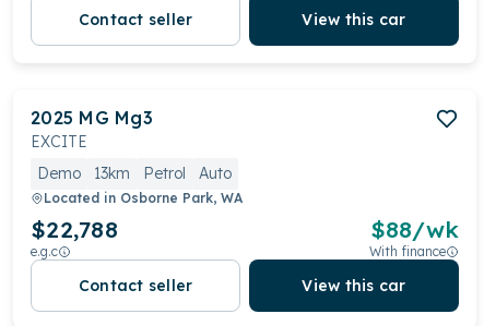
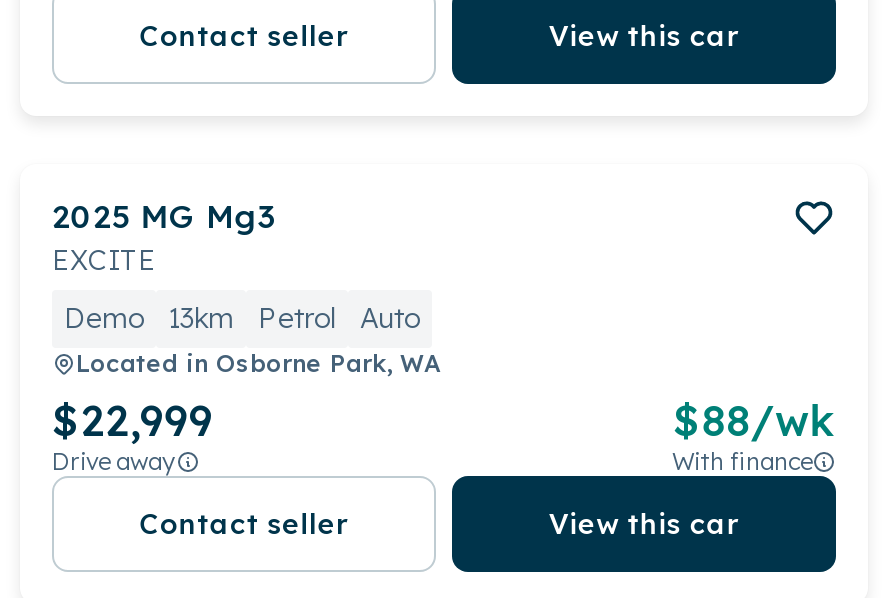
[31,215,118,259] $22,788 | e.g.c -> [52,394,214,476] $22,999 | Drive away

